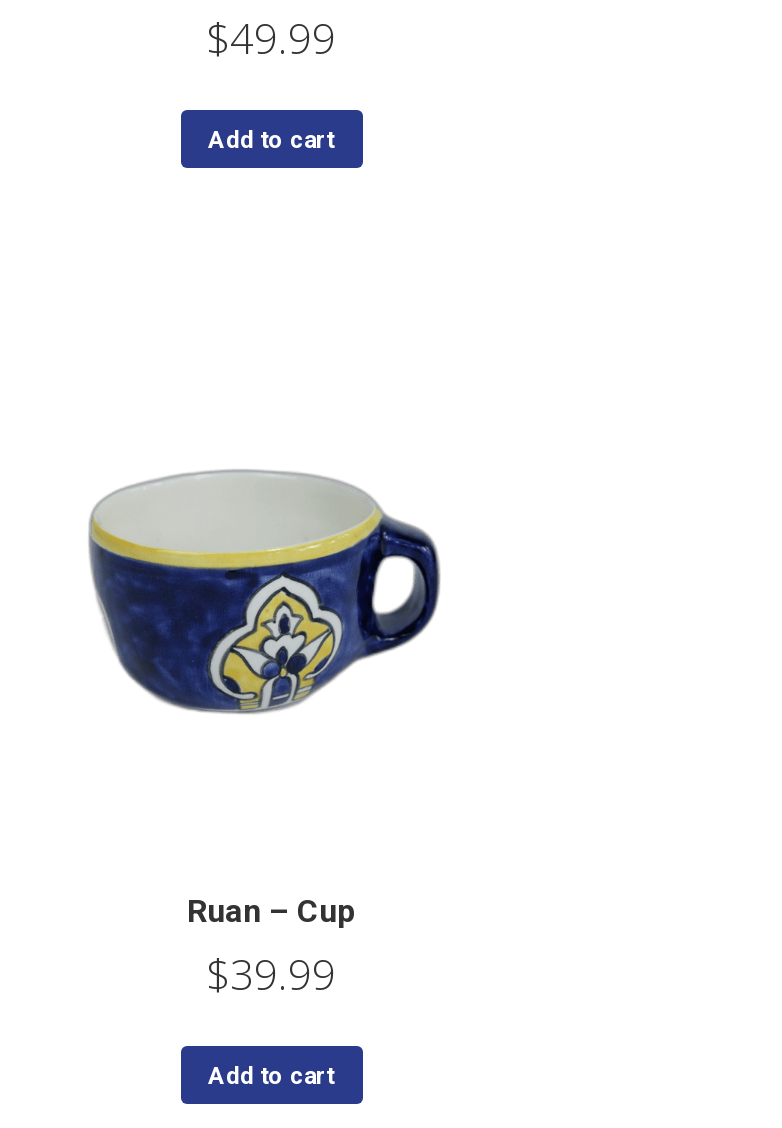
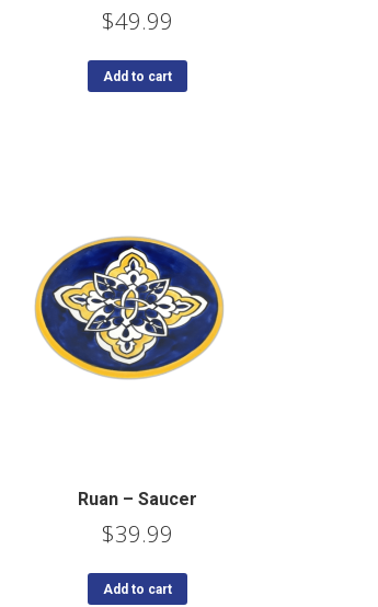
[85,432,441,716] [image] -> [34,236,229,391] [image]
[187,892,355,930] Ruan – Cup -> [77,489,197,509] Ruan – Saucer

